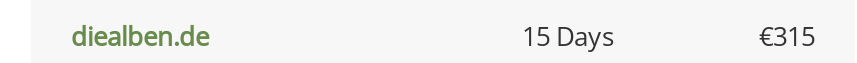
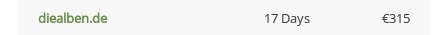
[522,18,614,54] 15 Days -> [263,9,309,27] 17 Days

